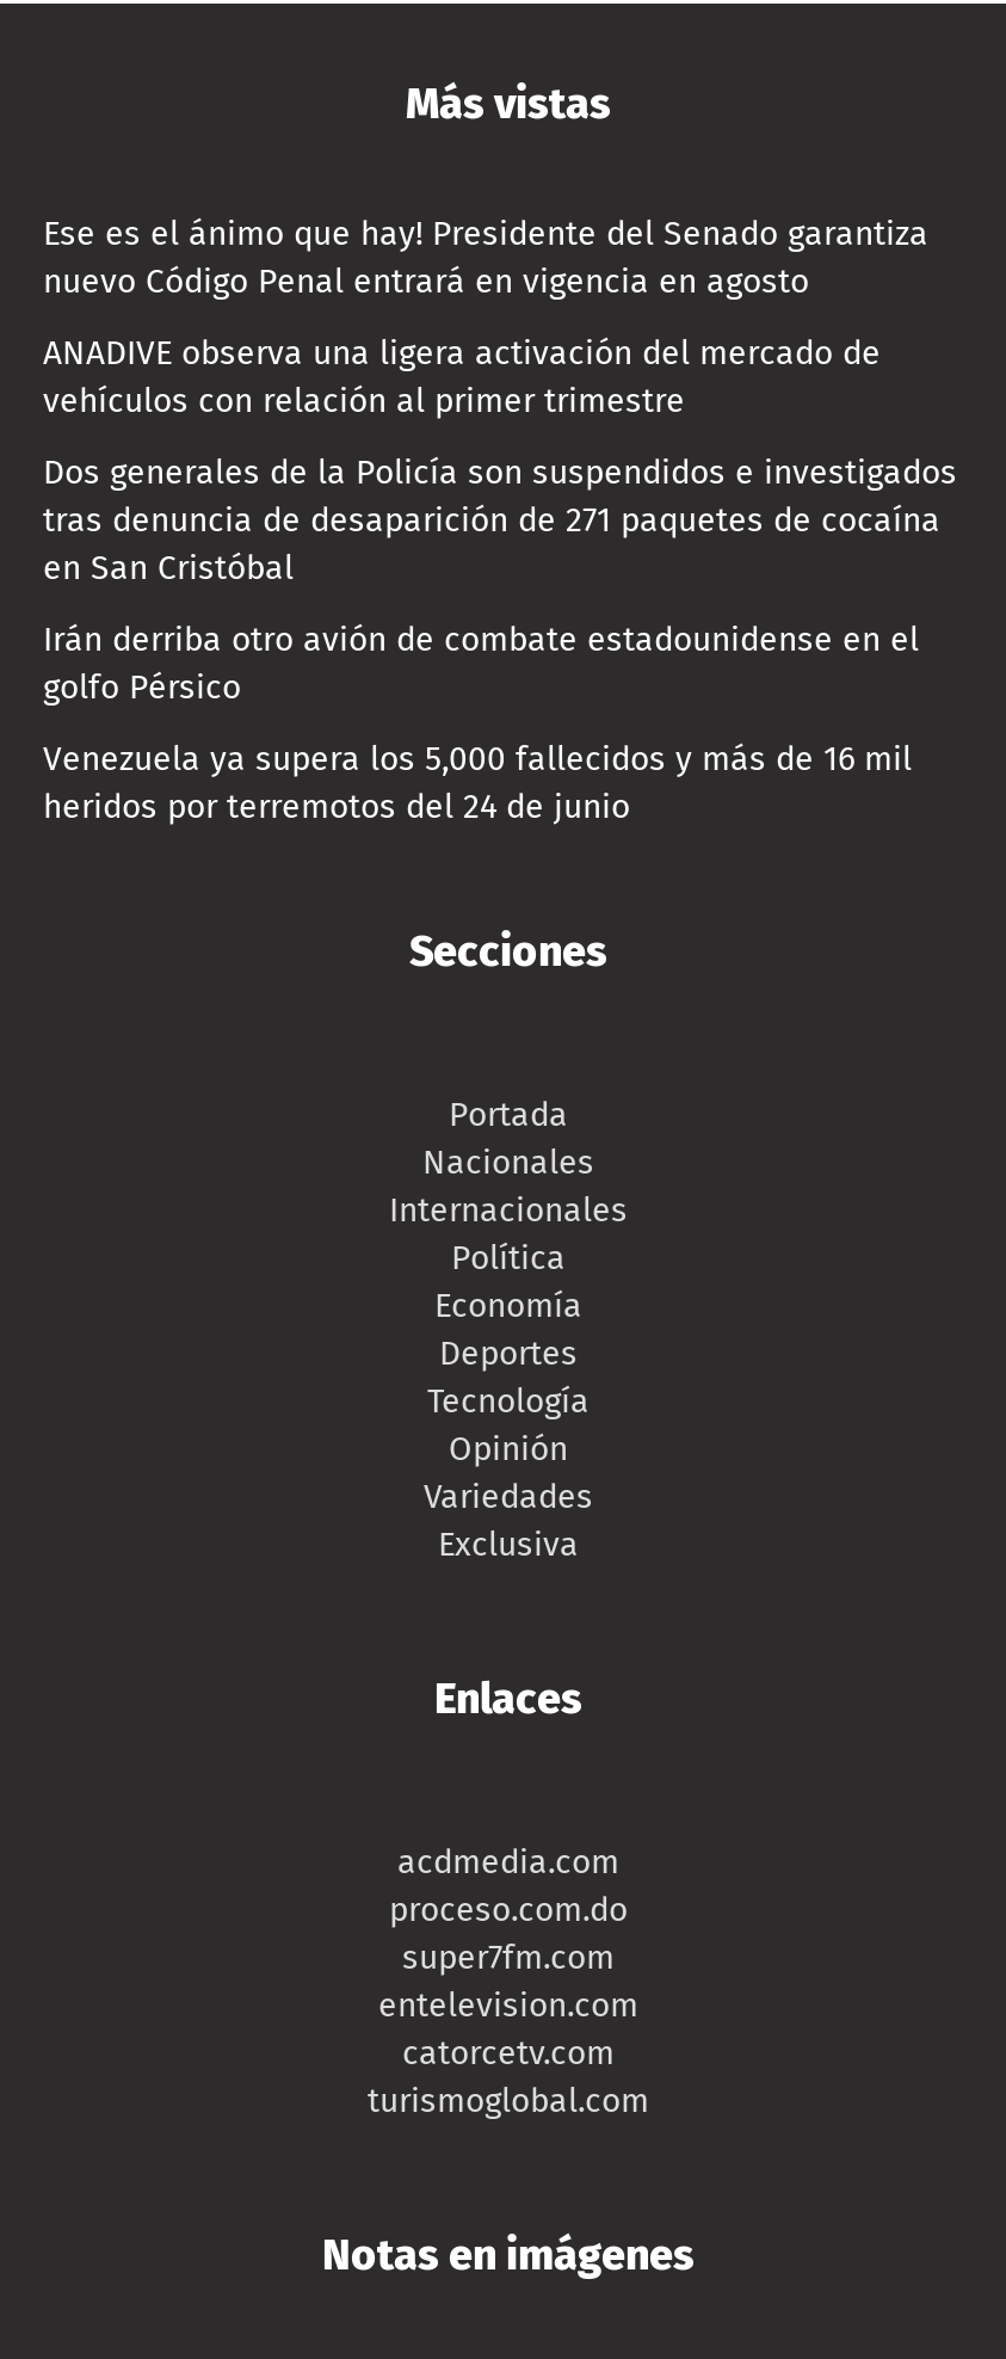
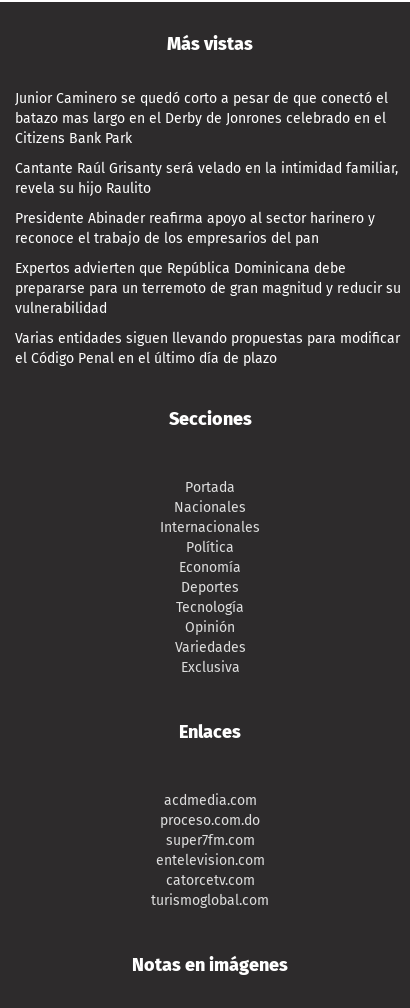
[43,213,928,302] Ese es el ánimo que hay! Presidente del Senado garantiza | nuevo Código Penal entrará en vigencia en agosto -> [15,90,388,147] Junior Caminero se quedó corto a pesar de que conectó el | batazo mas largo en el Derby de Jonrones celebrado en el | Citizens Bank Park
[43,333,881,421] ANADIVE observa una ligera activación del mercado de | vehículos con relación al primer trimestre -> [15,160,398,197] Cantante Raúl Grisanty será velado en la intimidad familiar, | revela su hijo Raulito
[43,452,957,588] Dos generales de la Policía son suspendidos e investigados | tras denuncia de desaparición de 271 paquetes de cocaína | en San Cristóbal -> [15,210,375,247] Presidente Abinader reafirma apoyo al sector harinero y | reconoce el trabajo de los empresarios del pan
[43,619,919,707] Irán derriba otro avión de combate estadounidense en el | golfo Pérsico -> [15,260,401,317] Expertos advierten que República Dominicana debe | prepararse para un terremoto de gran magnitud y reducir su | vulnerabilidad
[43,739,912,827] Venezuela ya supera los 5,000 fallecidos y más de 16 mil | heridos por terremotos del 24 de junio -> [15,330,400,367] Varias entidades siguen llevando propuestas para modificar | el Código Penal en el último día de plazo

